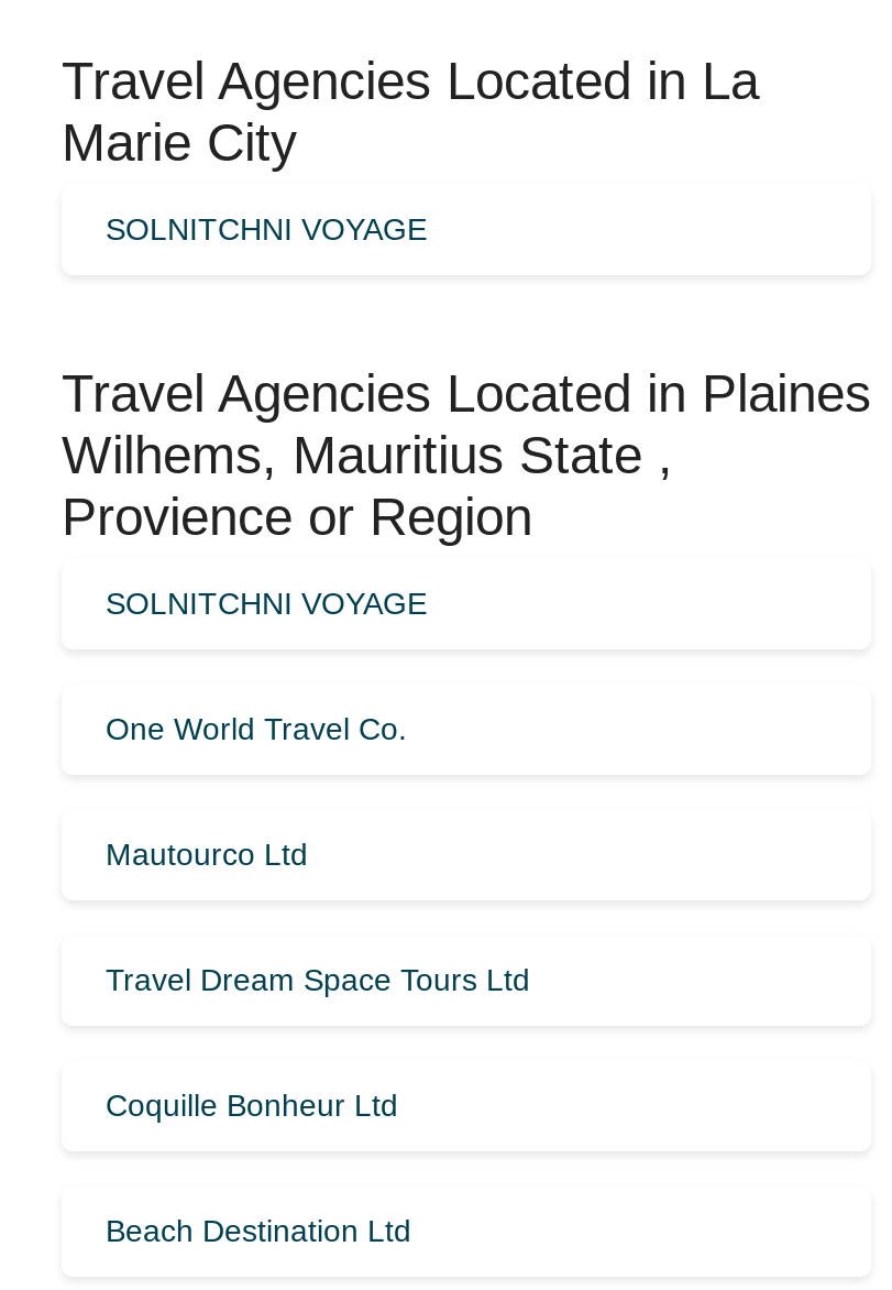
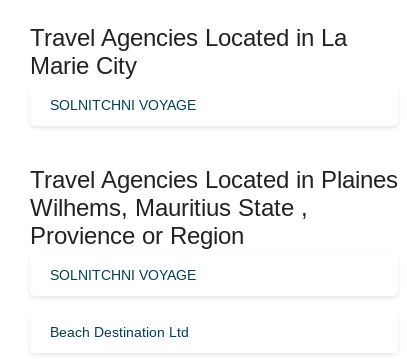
[106,711,407,746] One World Travel Co. -> none
[106,836,308,871] Mautourco Ltd -> none
[106,962,530,997] Travel Dream Space Tours Ltd -> none
[106,1087,398,1122] Coquille Bonheur Ltd -> none

